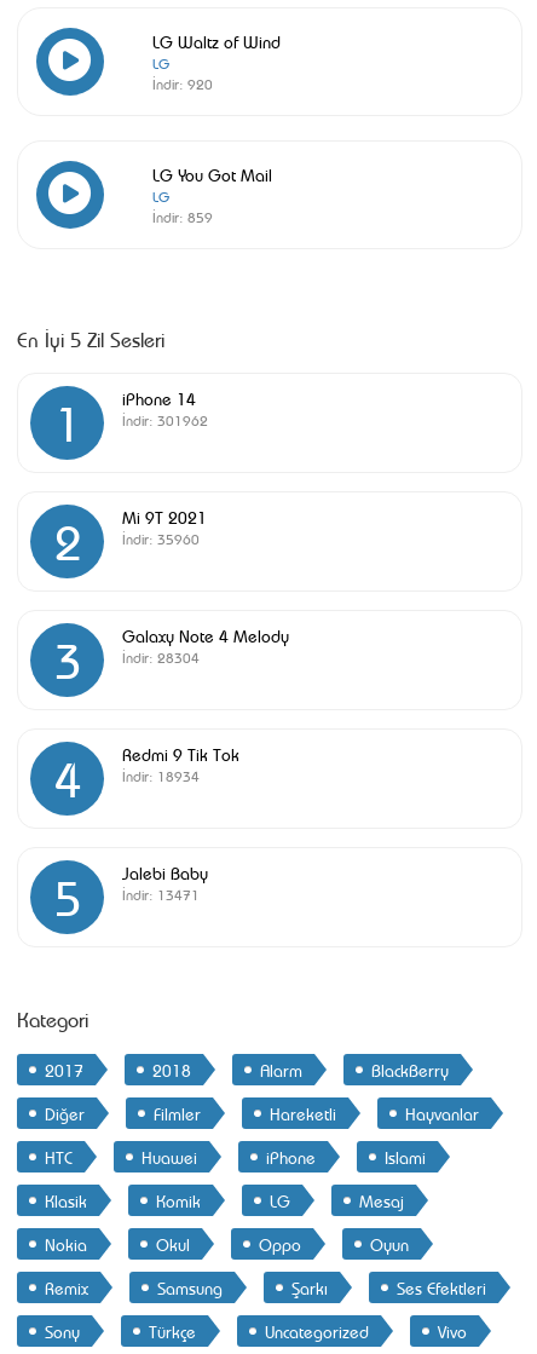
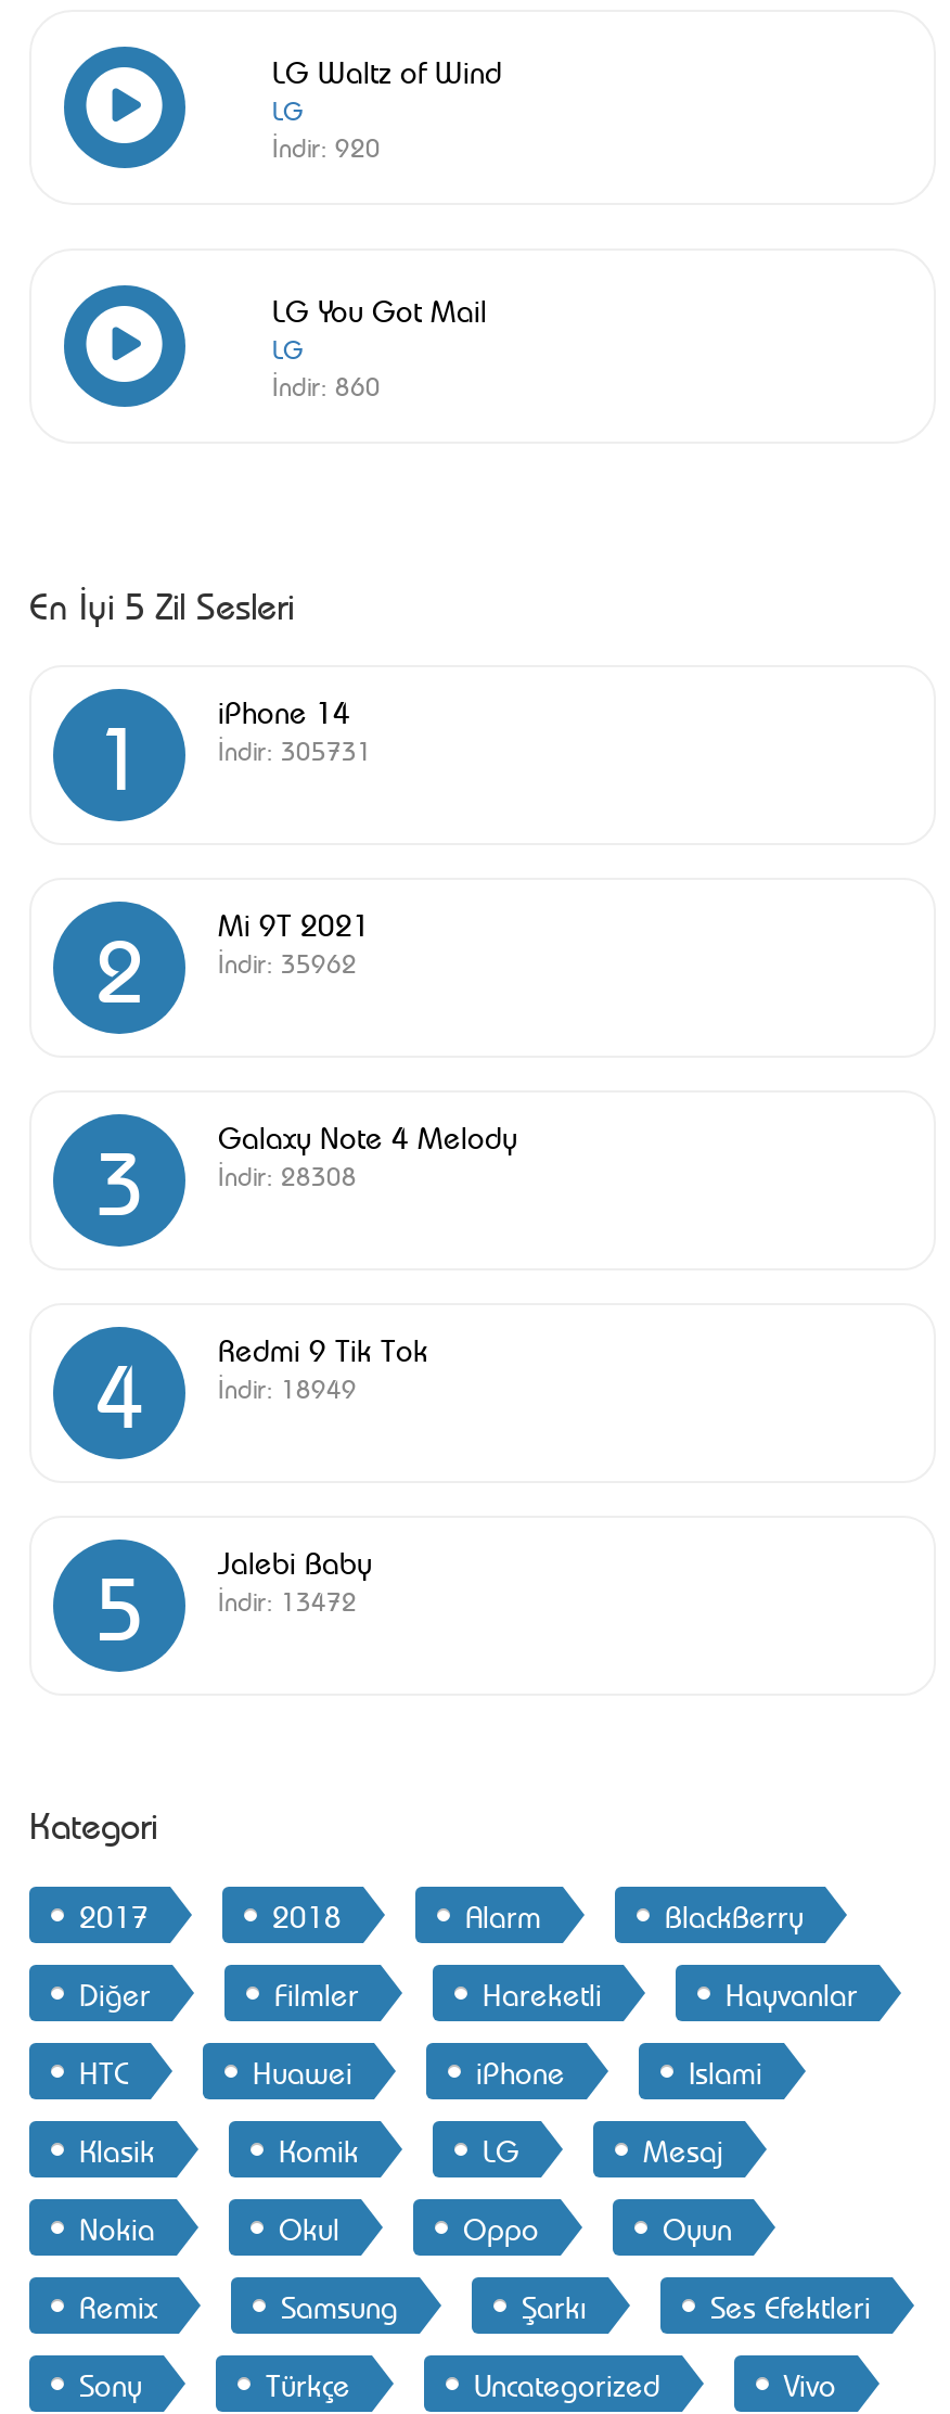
[152,207,213,226] İndir: 859 -> [272,368,381,403] İndir: 860
[122,410,208,430] İndir: 301962 -> [218,732,372,767] İndir: 305731
[122,529,200,548] İndir: 35960 -> [218,945,357,980] İndir: 35962
[122,647,200,667] İndir: 28304 -> [218,1158,357,1192] İndir: 28308
[122,766,200,785] İndir: 18934 -> [218,1370,357,1405] İndir: 18949
[122,885,200,904] İndir: 13471 -> [218,1583,357,1618] İndir: 13472

